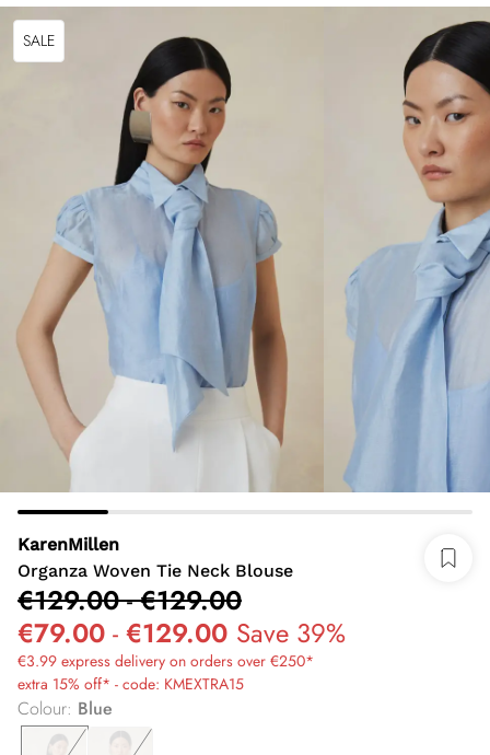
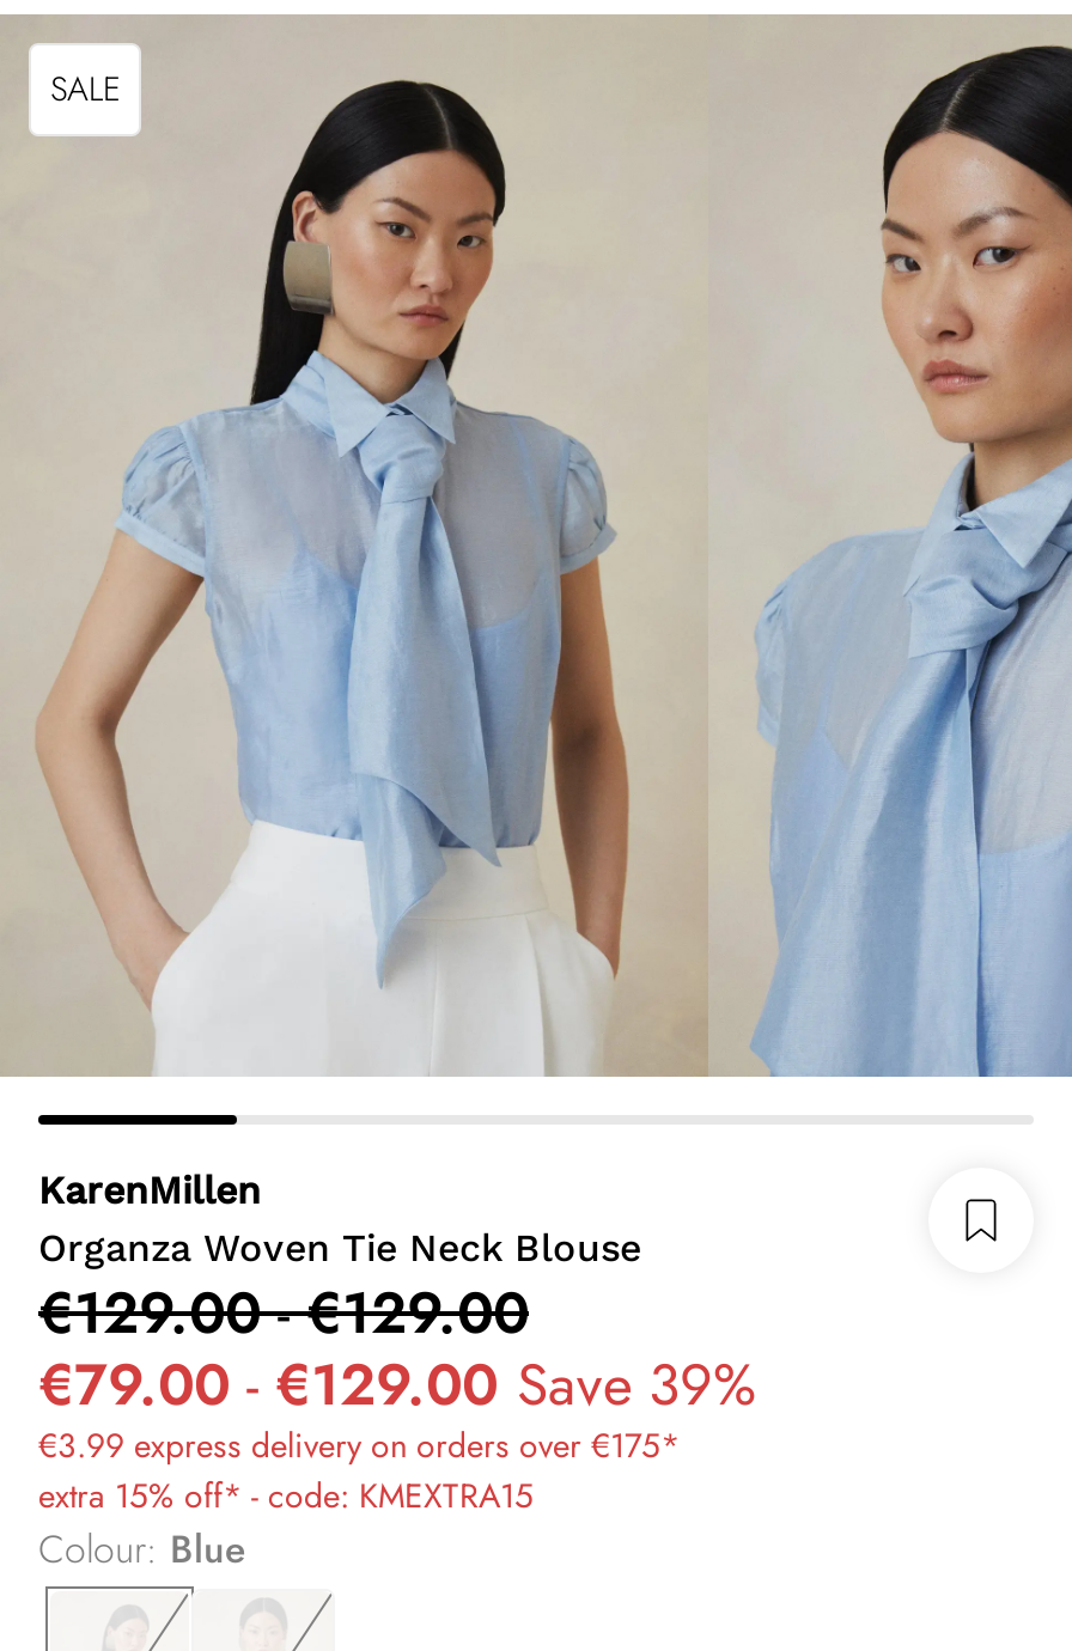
[17,650,314,672] €3.99 express delivery on orders over €250* -> [38,1421,680,1469] €3.99 express delivery on orders over €175*

